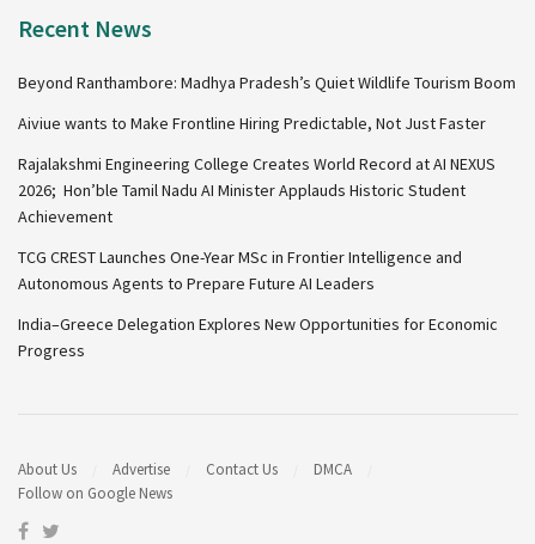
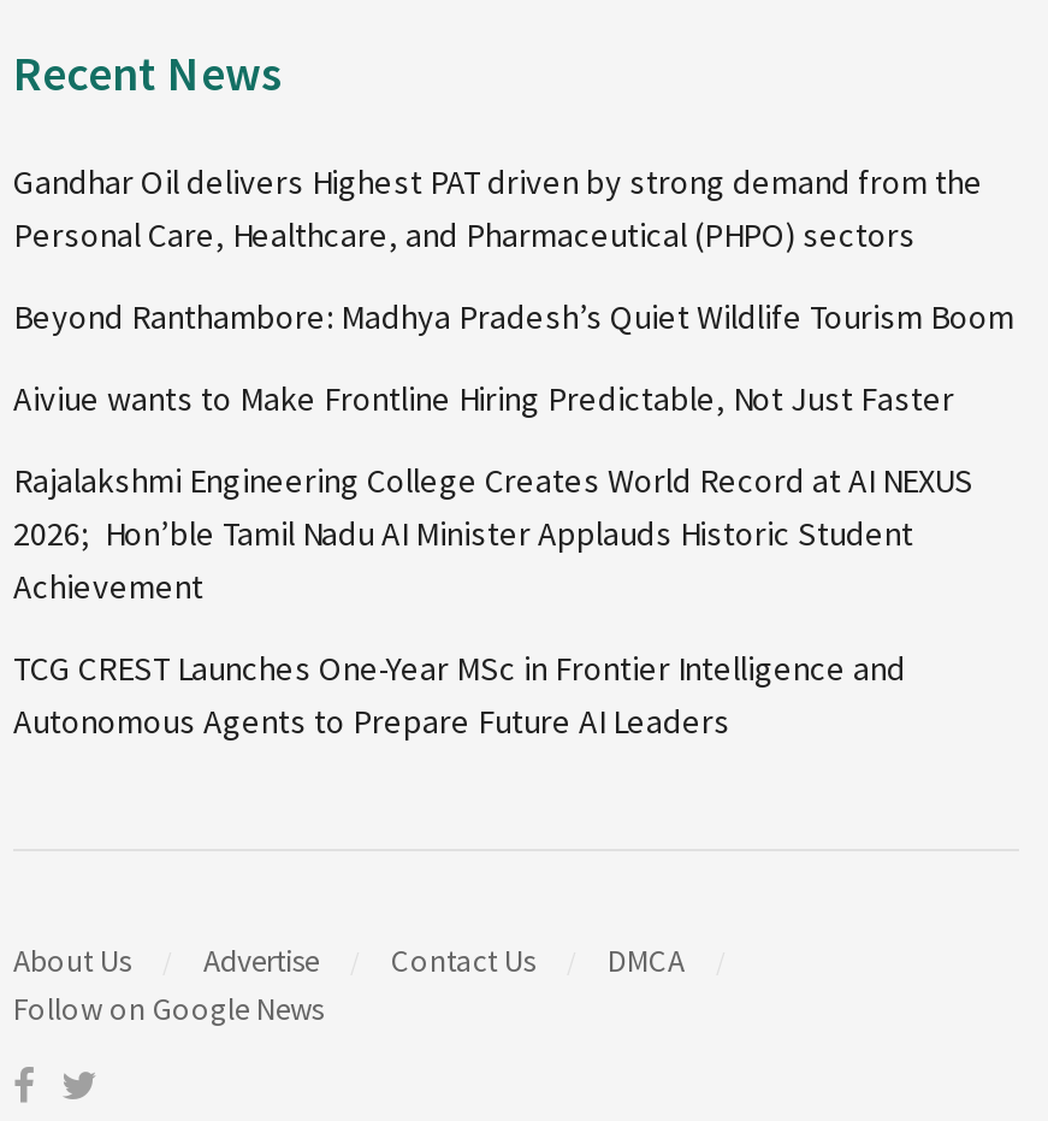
none -> [13,160,983,256] Gandhar Oil delivers Highest PAT driven by strong demand from the | Personal Care, Healthcare, and Pharmaceutical (PHPO) sectors
moved [18,72,516,294] -> [13,295,1014,743]: Beyond Ranthambore: Madhya Pradesh’s Quiet Wildlife Tourism Boom | Aiviue wants to Make Frontline Hiring Predictable, Not Just Faster | Rajalakshmi Engineering College Creates World Record at AI NEXUS | 2026; Hon’ble Tamil Nadu AI Minister Applauds Historic Student | Achievement | TCG CREST Launches One-Year MSc in Frontier Intelligence and | Autonomous Agents to Prepare Future AI Leaders
[18,313,498,361] India–Greece Delegation Explores New Opportunities for Economic | Progress -> none

